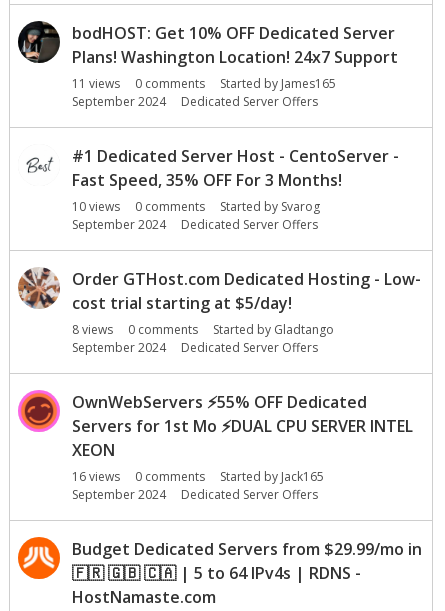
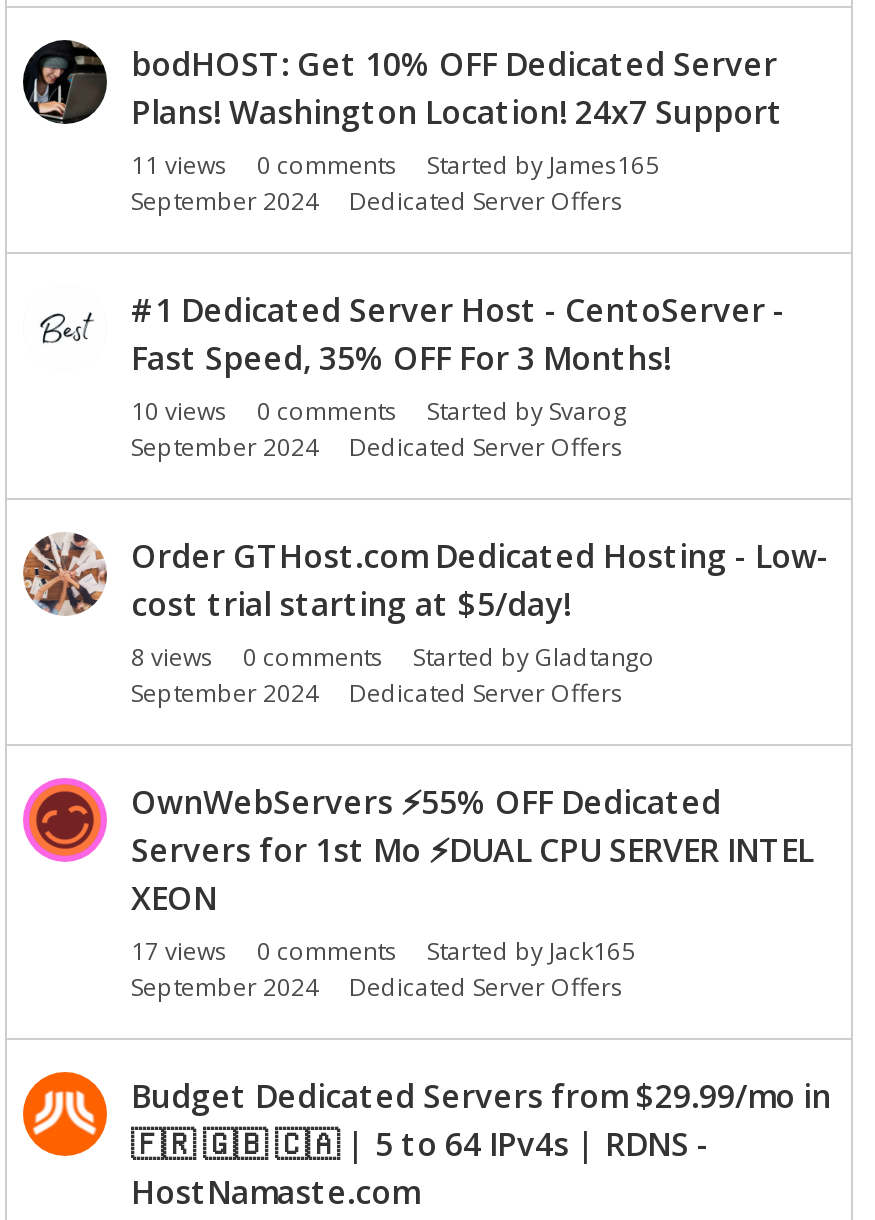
[72,467,324,484] 16 views 0 comments Started by Jack165 -> [131,933,635,967] 17 views 0 comments Started by Jack165

